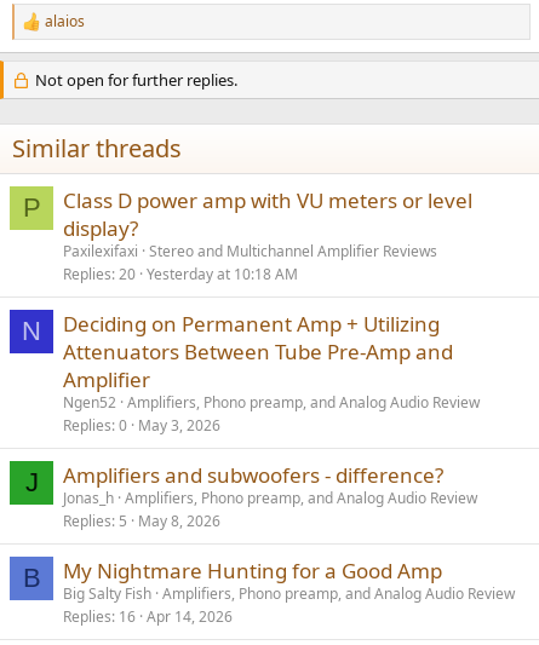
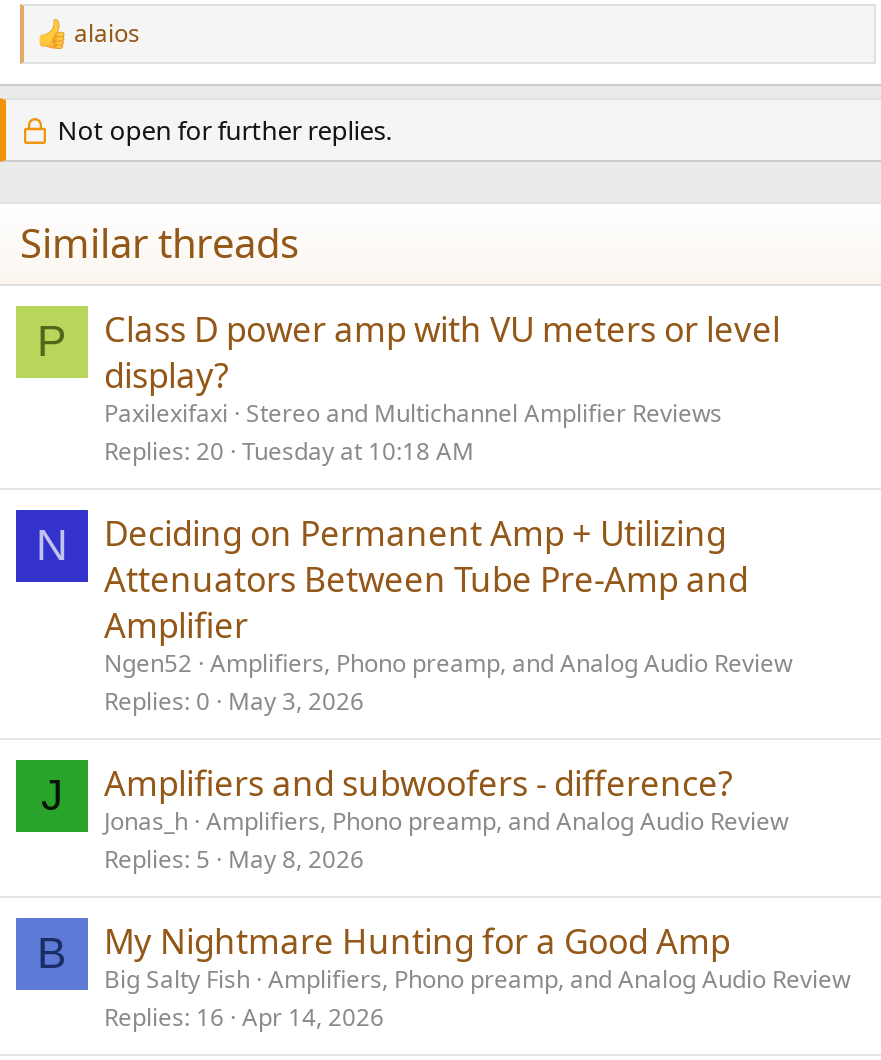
[63,264,298,284] Replies 20 Yesterday at 10:18 AM -> [104,434,474,468] Replies 20 Tuesday at 10:18 AM

